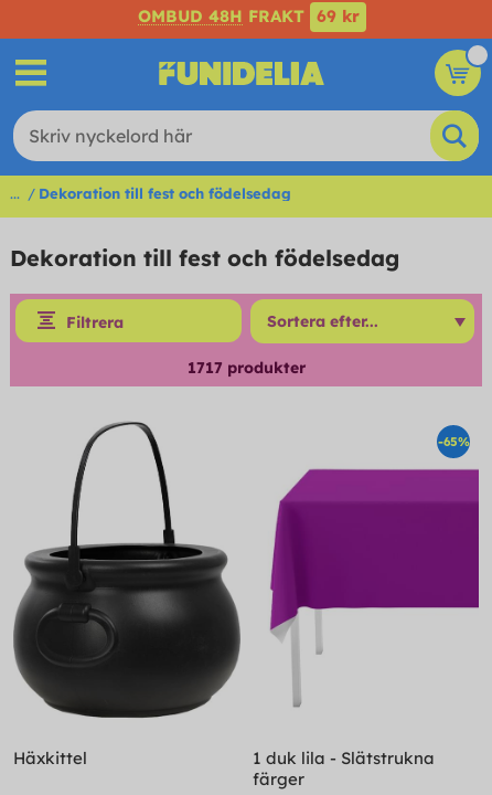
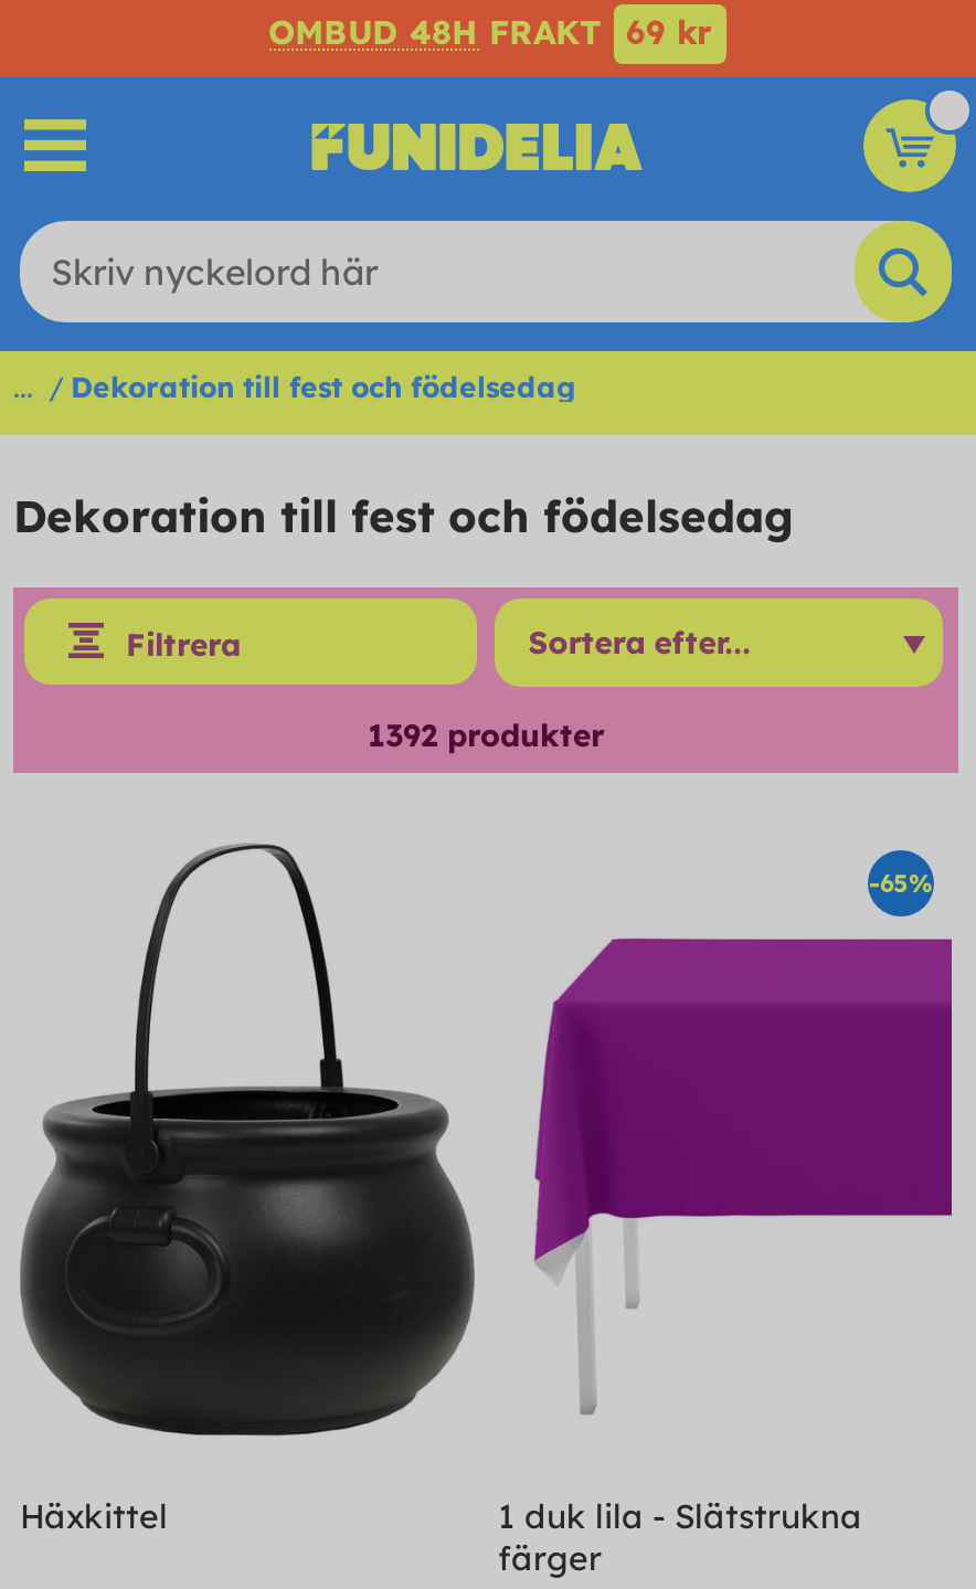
[187,358,305,378] 1717 produkter -> [368,716,604,755] 1392 produkter

